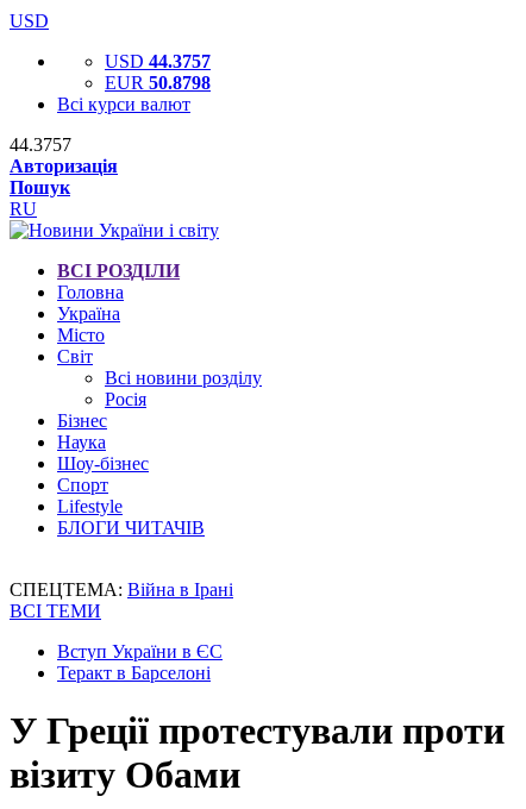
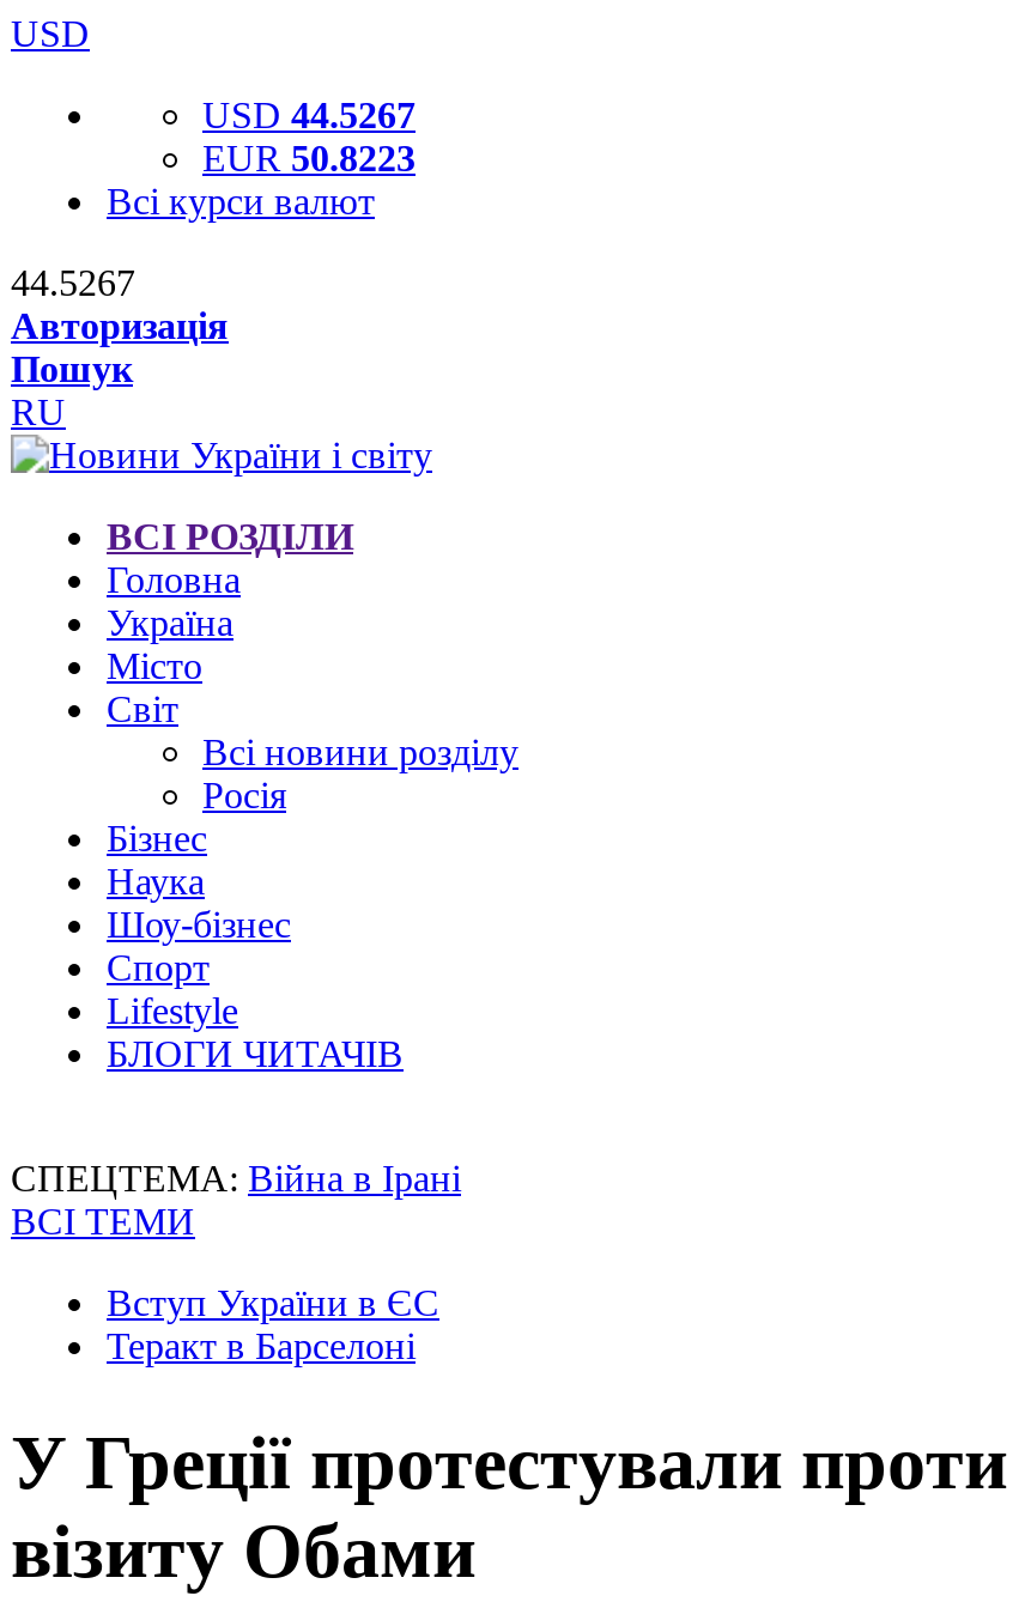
[105,51,211,71] USD 44.3757 -> [202,95,416,135] USD 44.5267
[105,73,211,93] EUR 50.8798 -> [202,138,416,178] EUR 50.8223
[10,134,71,155] 44.3757 -> [11,262,135,303] 44.5267

